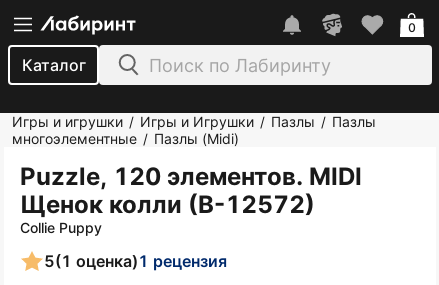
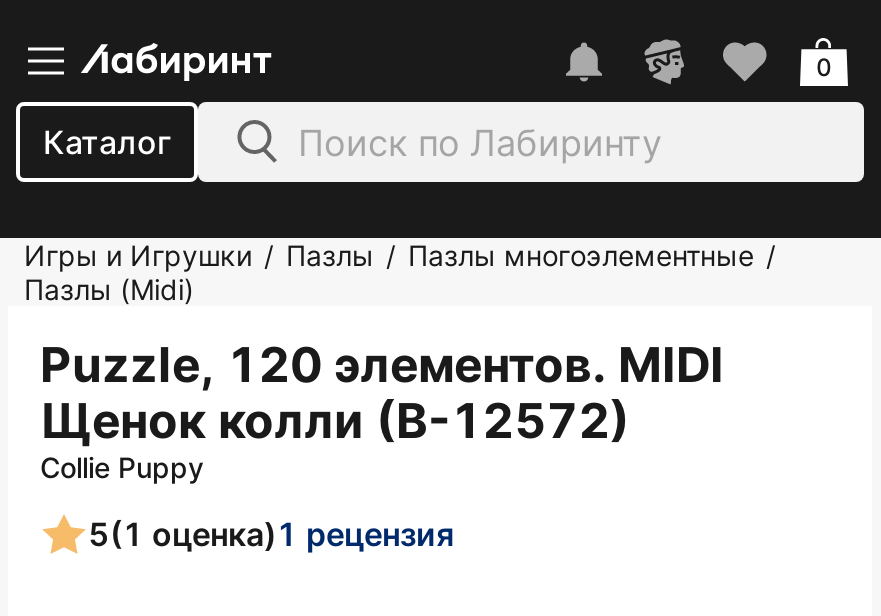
[12,113,376,147] Игры и игрушки / Игры и Игрушки / Пазлы / Пазлы | многоэлементные / Пазлы (Midi) -> [24,238,776,306] Игры и Игрушки / Пазлы / Пазлы многоэлементные / | Пазлы (Midi)

